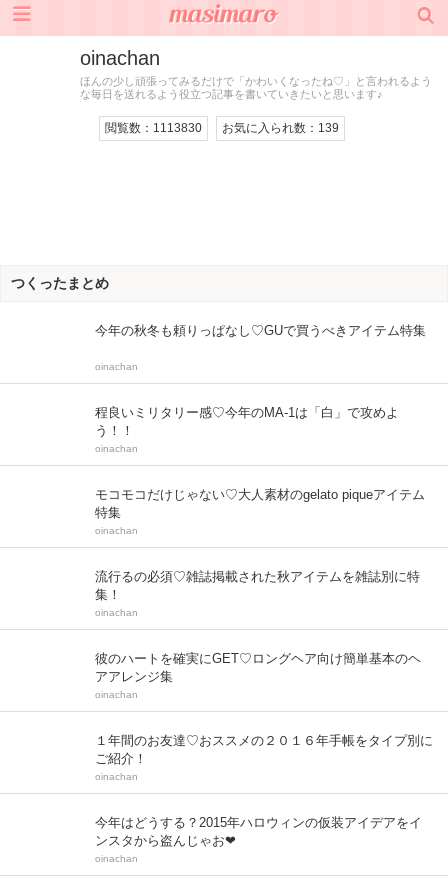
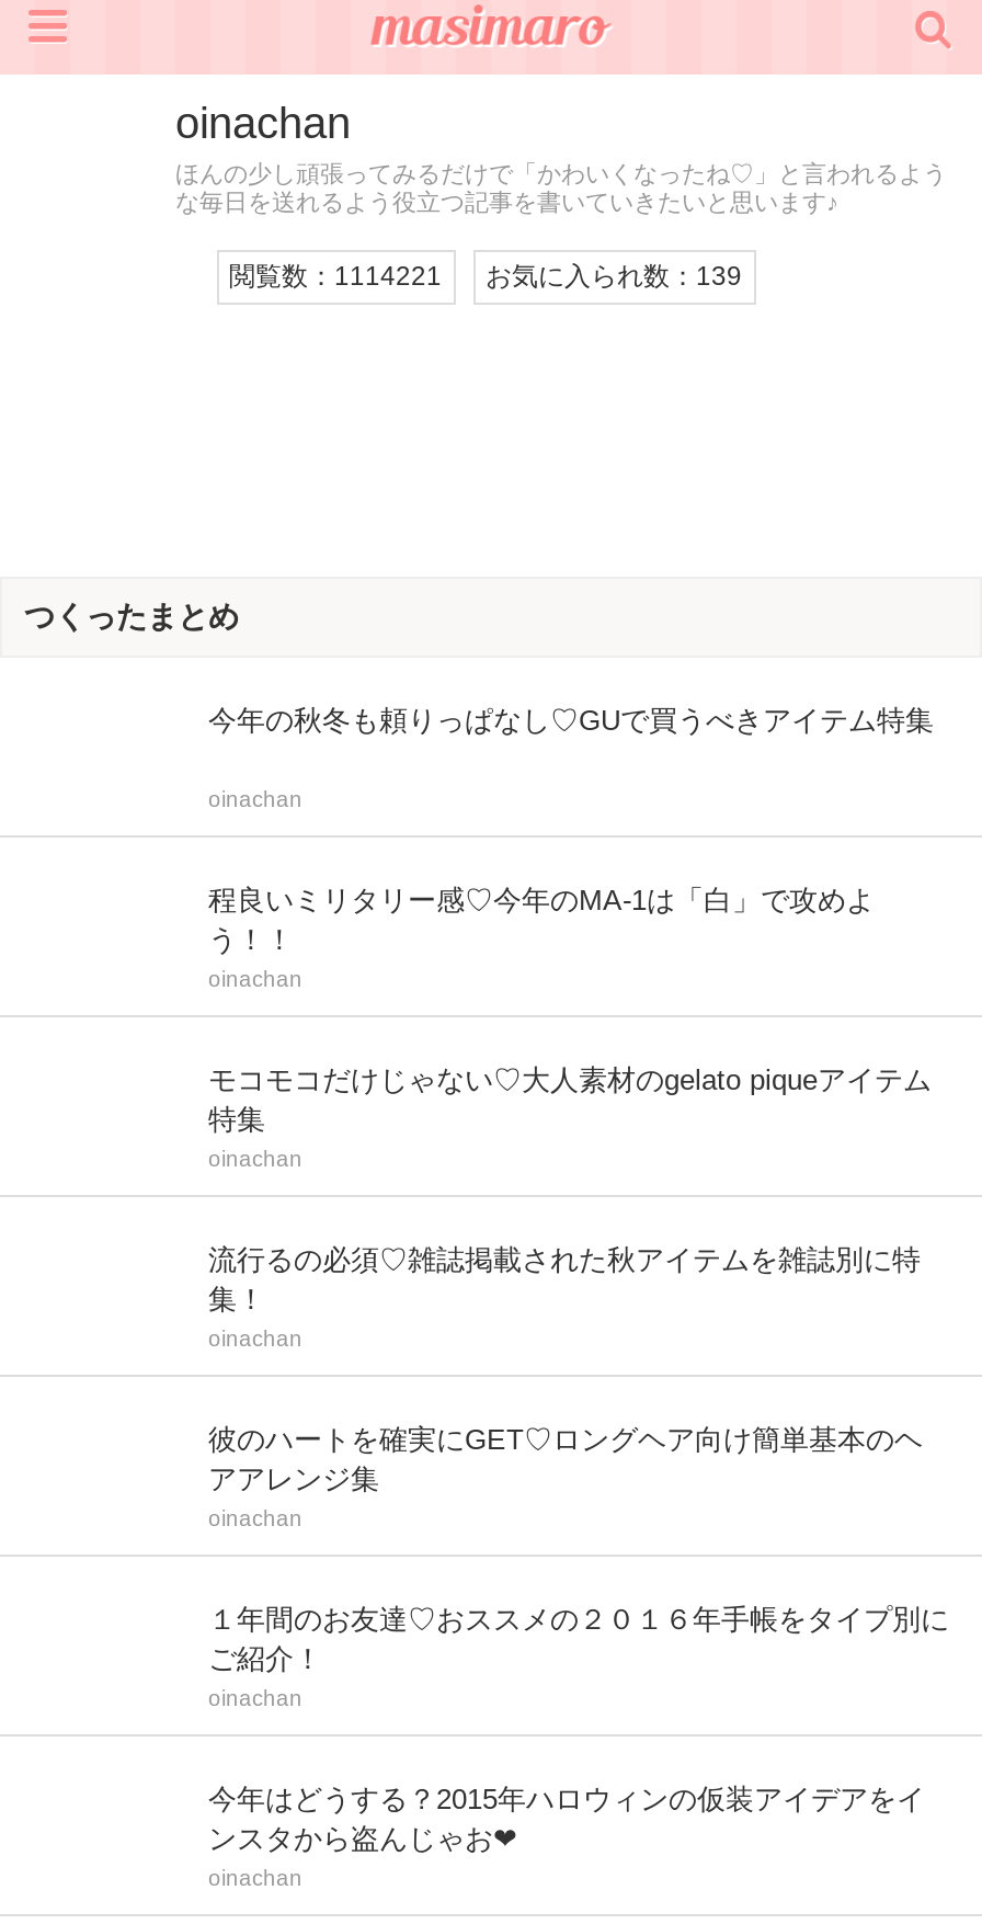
[104,121,338,135] 閲覧数：1113830 お気に入られ数：139 -> [229,261,742,292] 閲覧数：1114221 お気に入られ数：139

